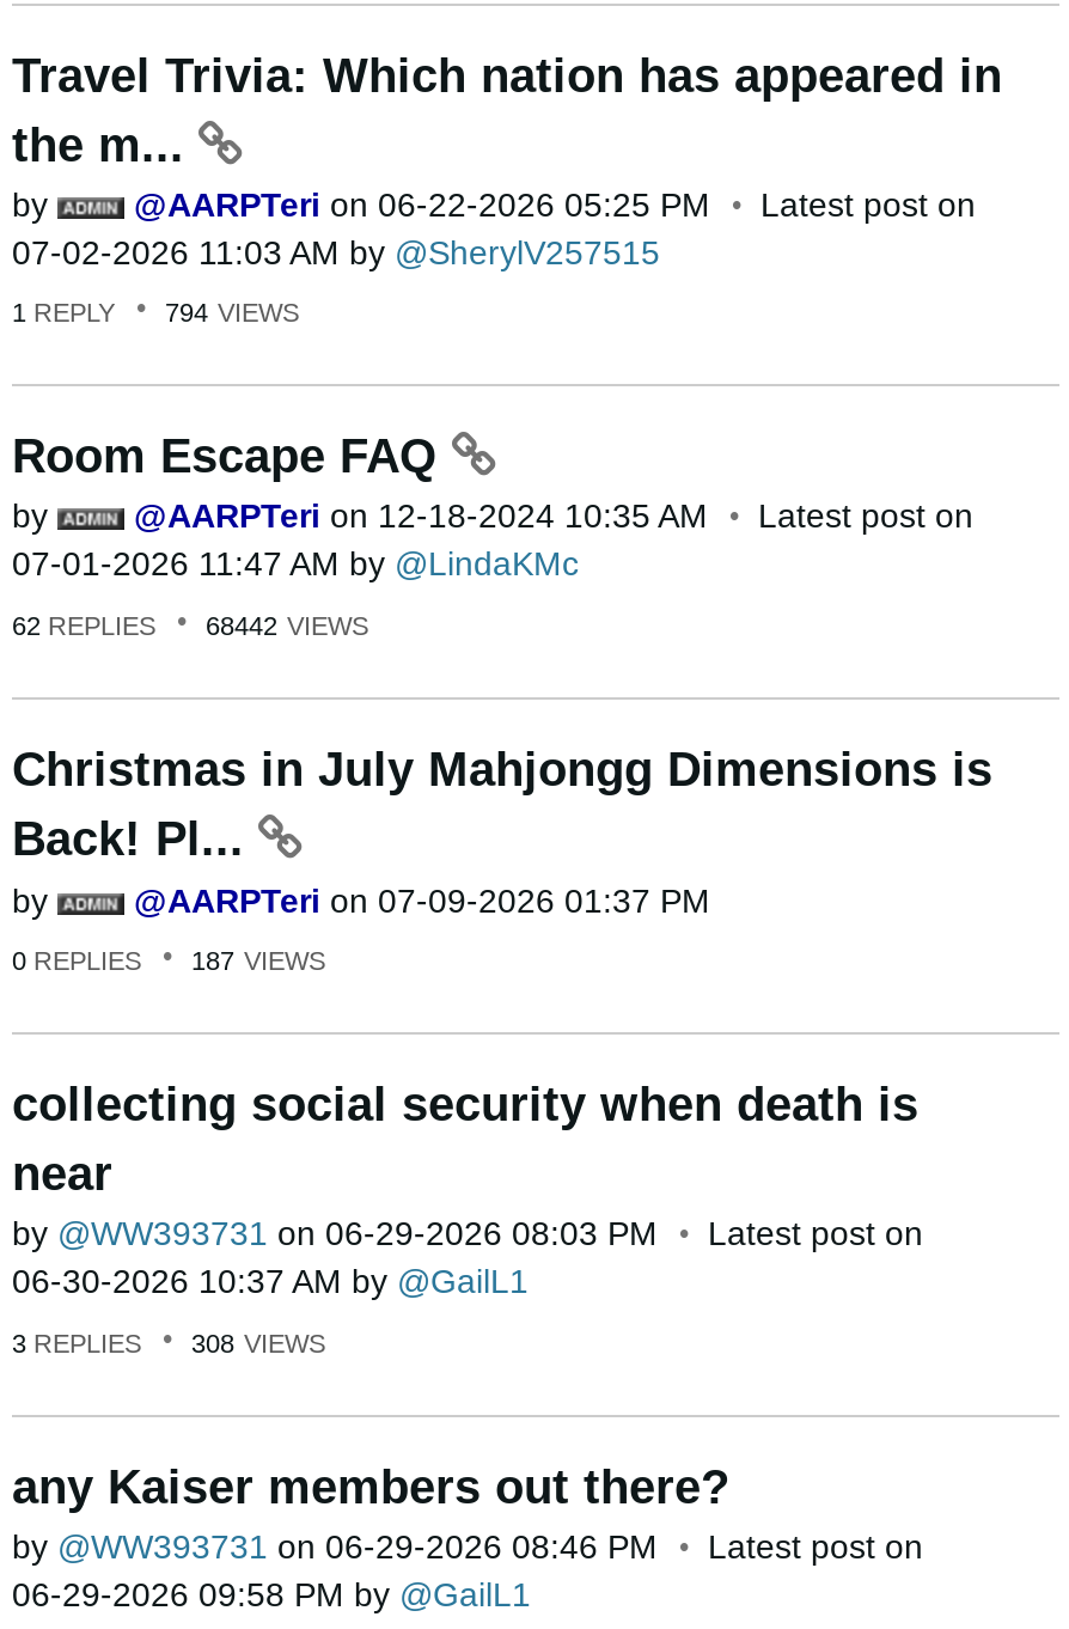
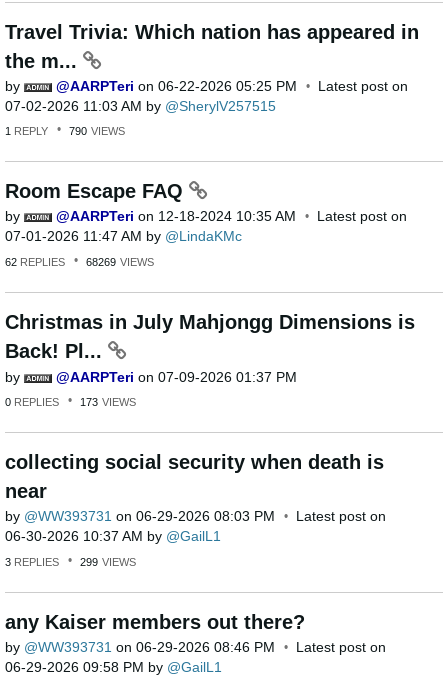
[12,298,299,327] 1 REPLY 794 VIEWS -> [5,125,125,137] 1 REPLY 790 VIEWS
[12,610,368,639] 62 REPLIES 68442 VIEWS -> [5,256,154,268] 62 REPLIES 68269 VIEWS
[12,947,325,975] 0 REPLIES 187 VIEWS -> [5,396,136,408] 0 REPLIES 173 VIEWS
[12,1328,325,1357] 3 REPLIES 308 VIEWS -> [5,556,136,568] 3 REPLIES 299 VIEWS

